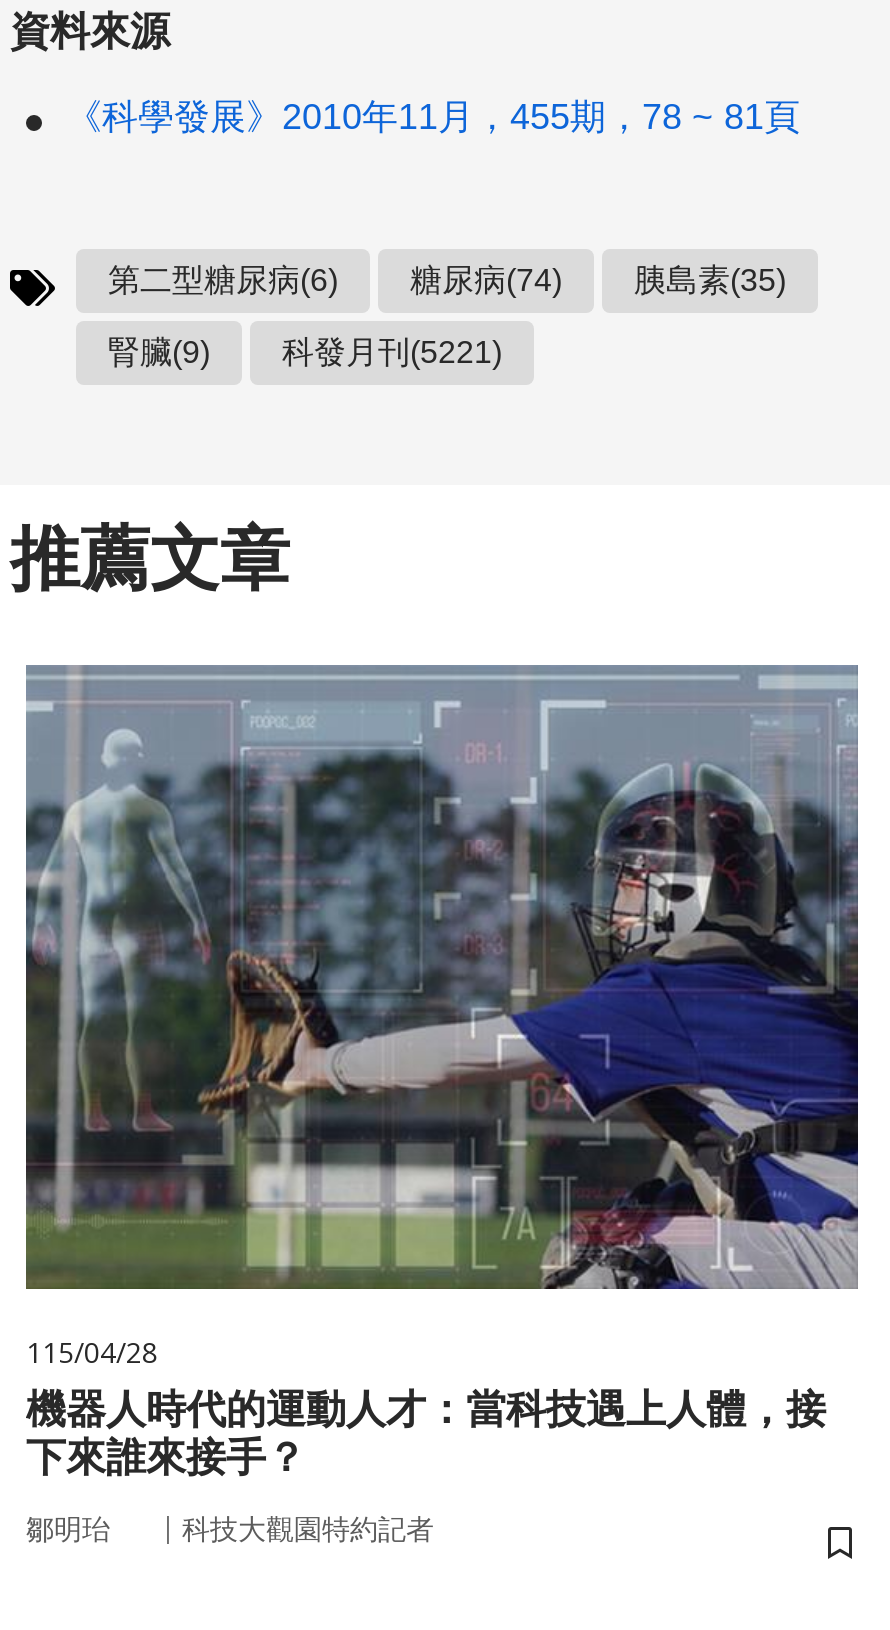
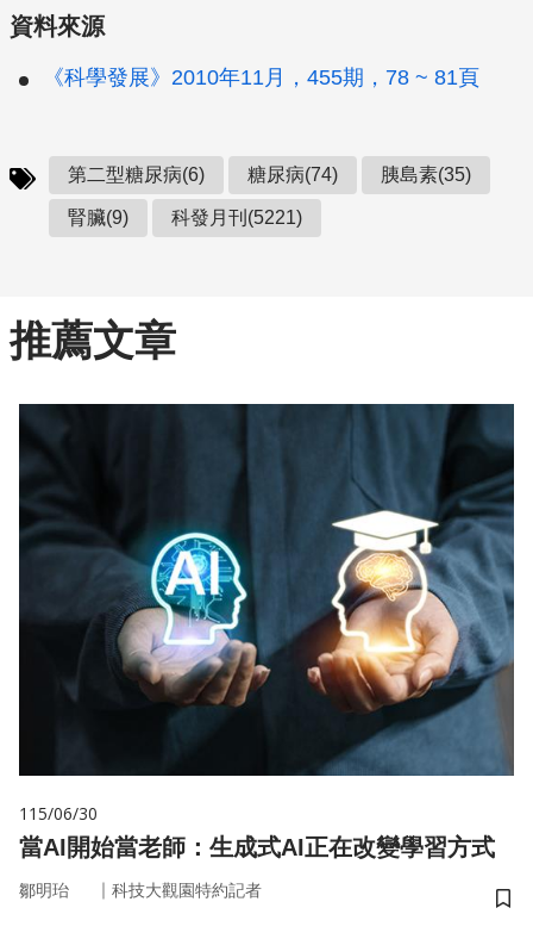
[24,667,860,1479] [image] | 115/04/28 | 機器人時代的運動人才：當科技遇上人體，接 | 下來誰來接手？ -> [19,404,515,860] [image] | 115/06/30 | 當AI開始當老師：生成式AI正在改變學習方式

